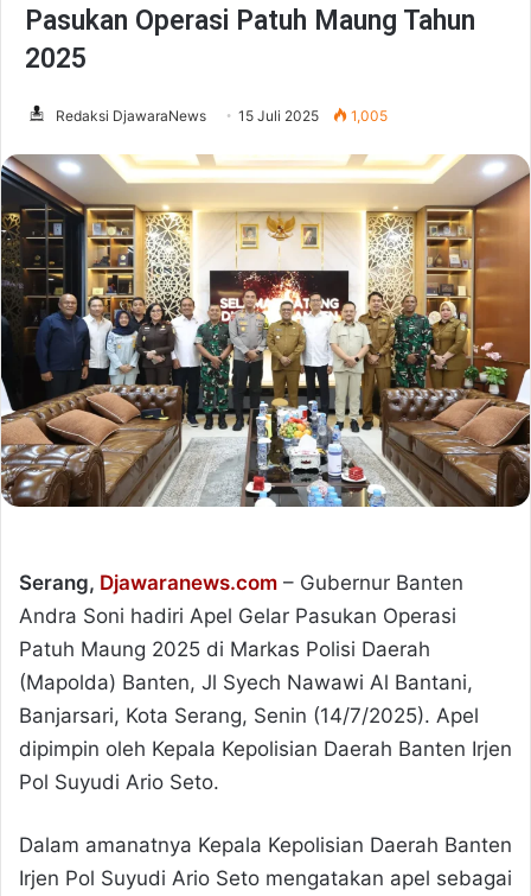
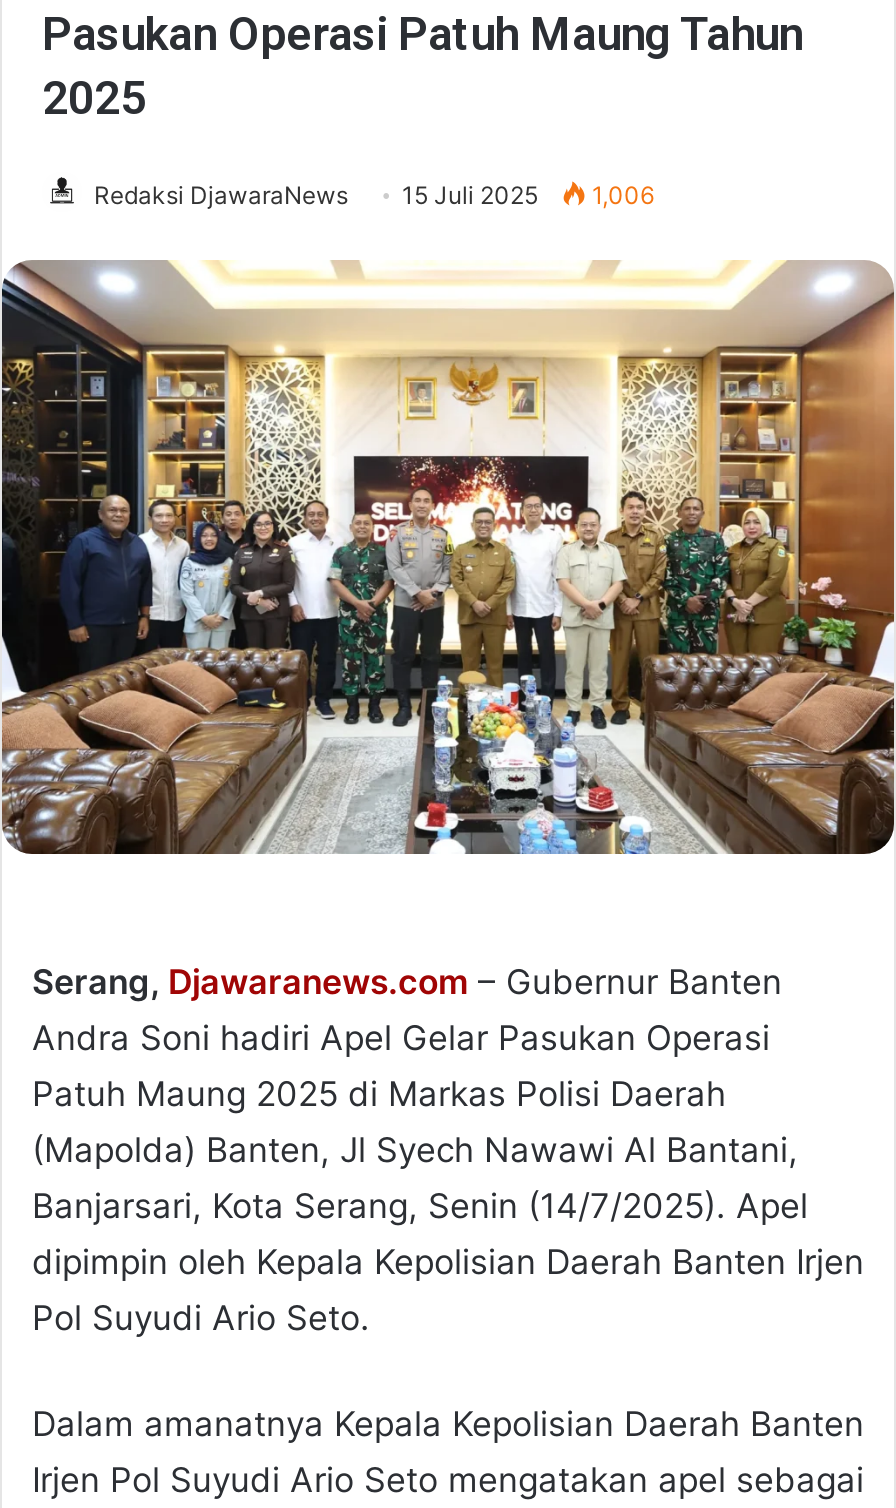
[56,106,388,124] Redaksi DjawaraNews 15 Juli 2025 1,005 -> [94,179,654,209] Redaksi DjawaraNews 15 Juli 2025 1,006

